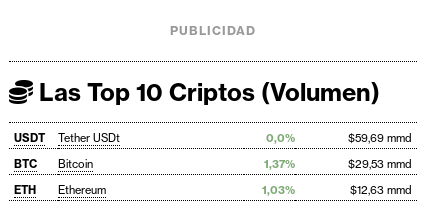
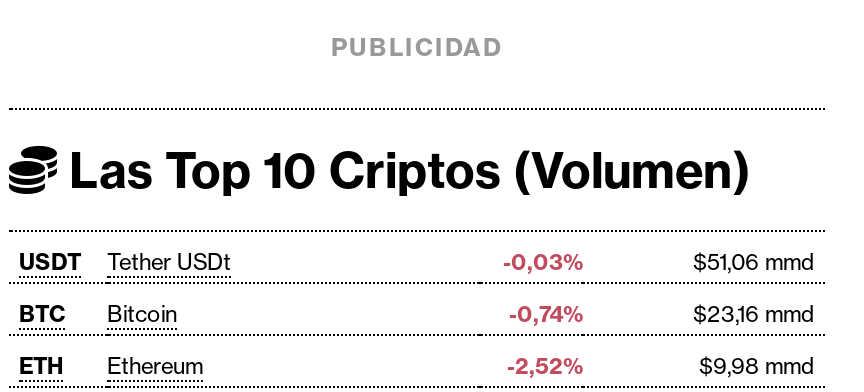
[266,131,295,145] 0,0% -> [503,248,583,276] -0,03%
[348,131,412,145] $59,69 mmd -> [693,248,815,276] $51,06 mmd
[264,157,295,171] 1,37% -> [509,300,583,328] -0,74%
[348,157,412,171] $29,53 mmd -> [693,300,815,328] $23,16 mmd
[262,183,295,197] 1,03% -> [507,352,583,380] -2,52%
[350,183,412,197] $12,63 mmd -> [699,352,815,380] $9,98 mmd

